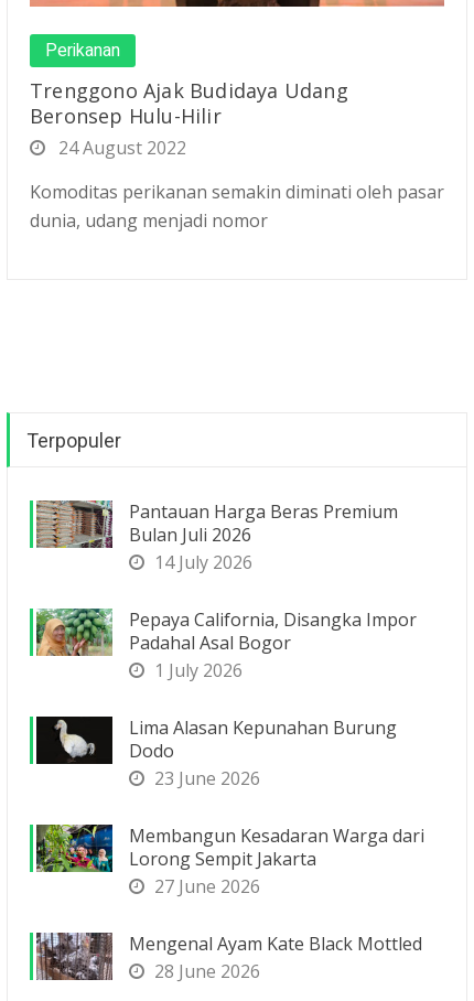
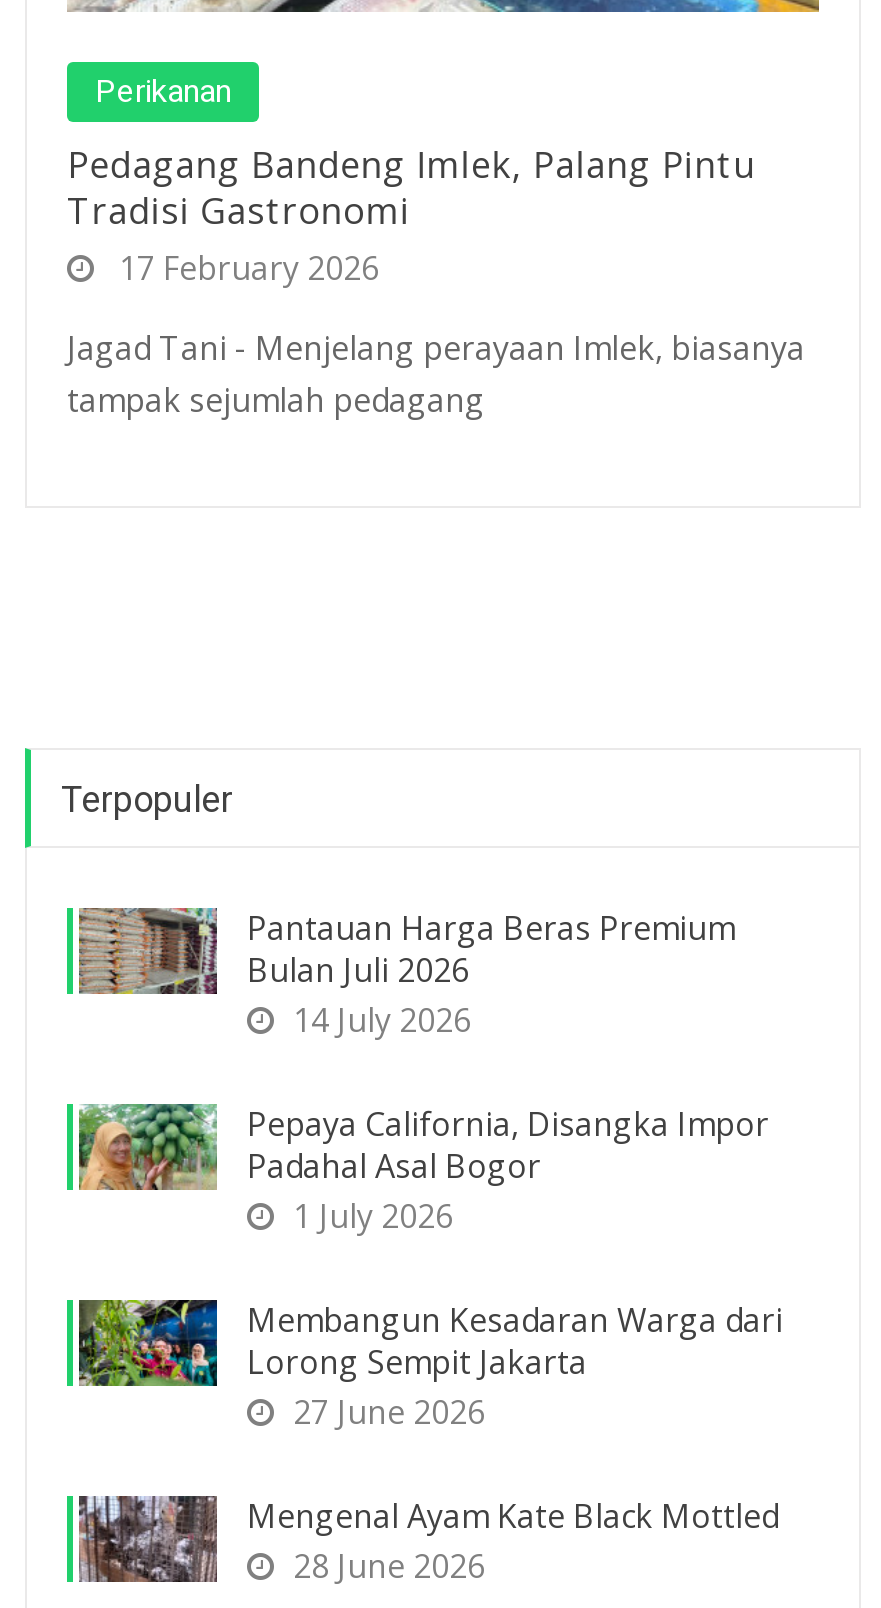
[30,77,348,159] Trenggono Ajak Budidaya Udang | Beronsep Hulu-Hilir | 24 August 2022 -> [67,139,755,289] Pedagang Bandeng Imlek, Palang Pintu | Tradisi Gastronomi | 17 February 2026
[30,179,444,232] Komoditas perikanan semakin diminati oleh pasar | dunia, udang menjadi nomor -> [67,325,805,421] Jagad Tani - Menjelang perayaan Imlek, biasanya | tampak sejumlah pedagang
[35,715,397,790] [image] | Lima Alasan Kepunahan Burung | Dodo | 23 June 2026 -> none

